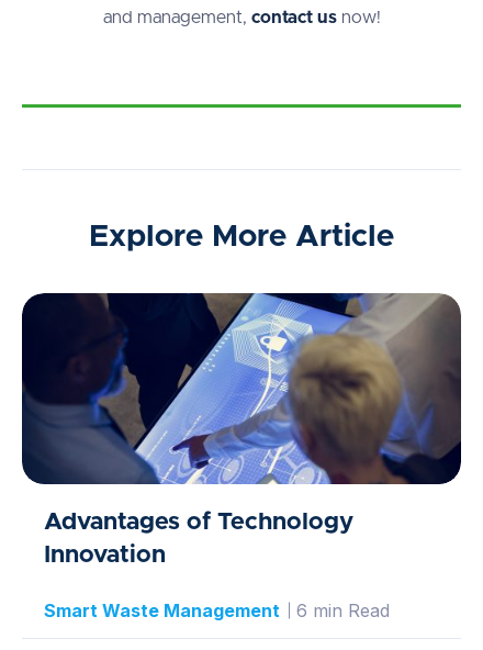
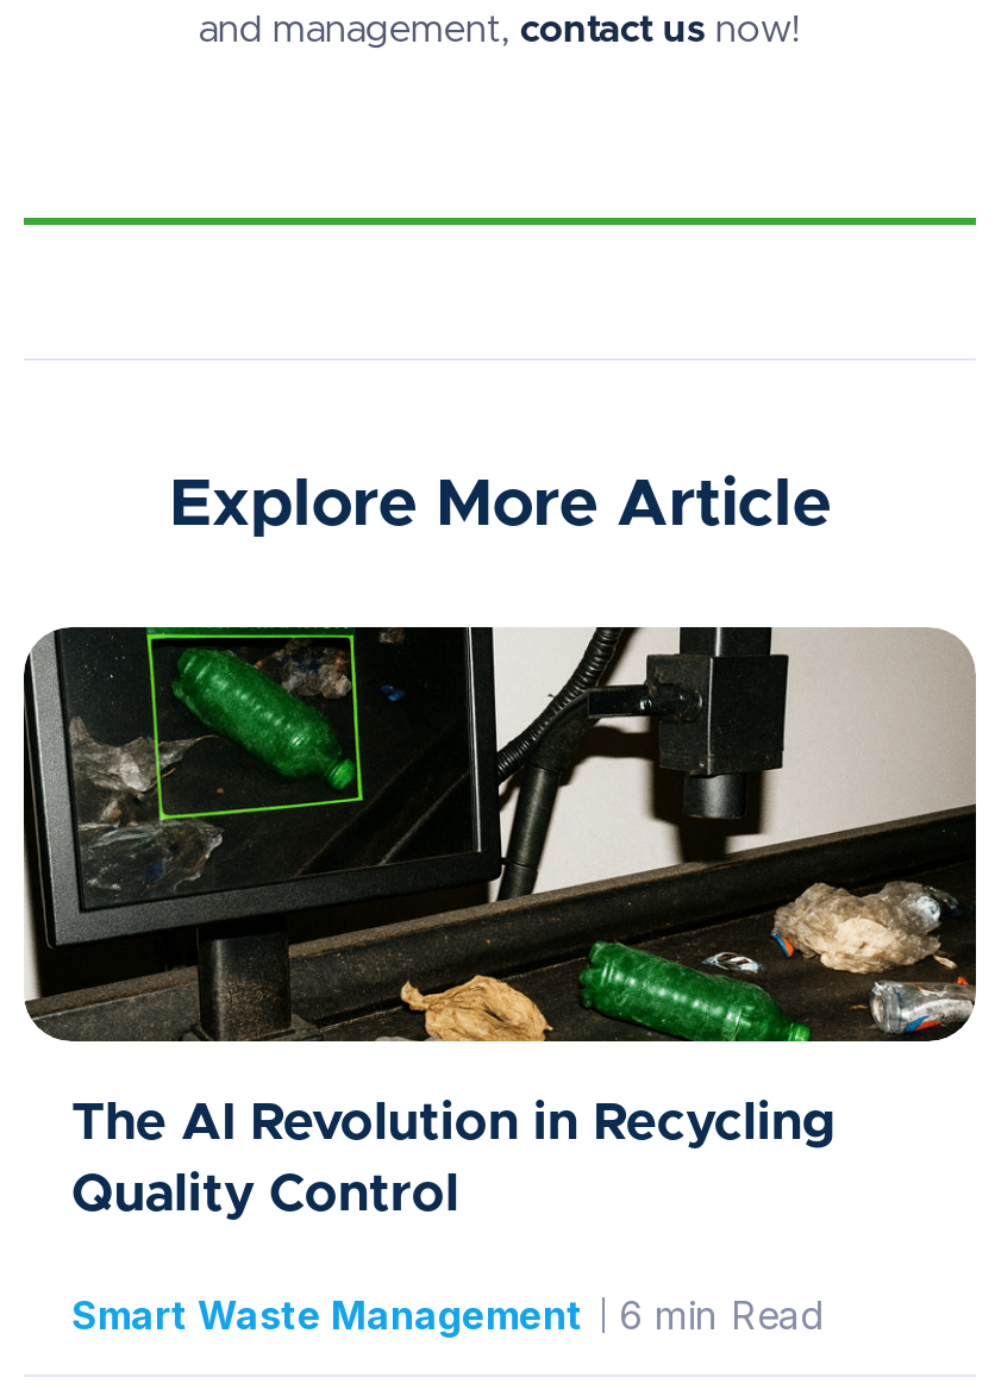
[21,292,462,567] [image] | Advantages of Technology | Innovation -> [21,624,978,1222] [image] | The AI Revolution in Recycling | Quality Control

